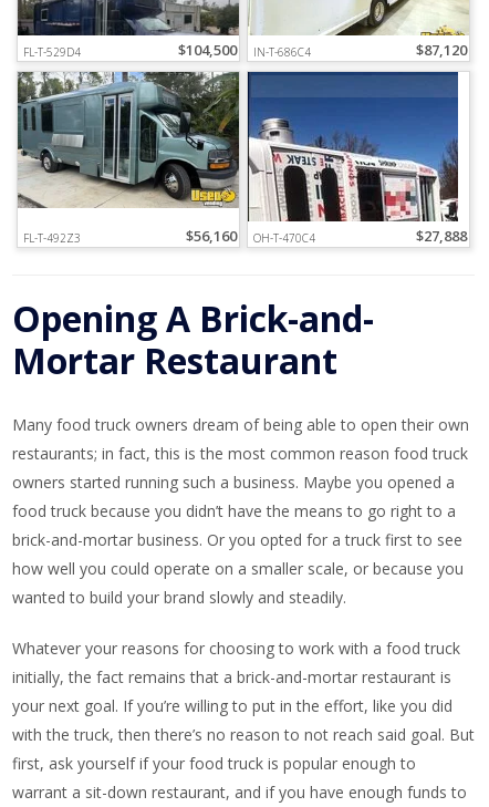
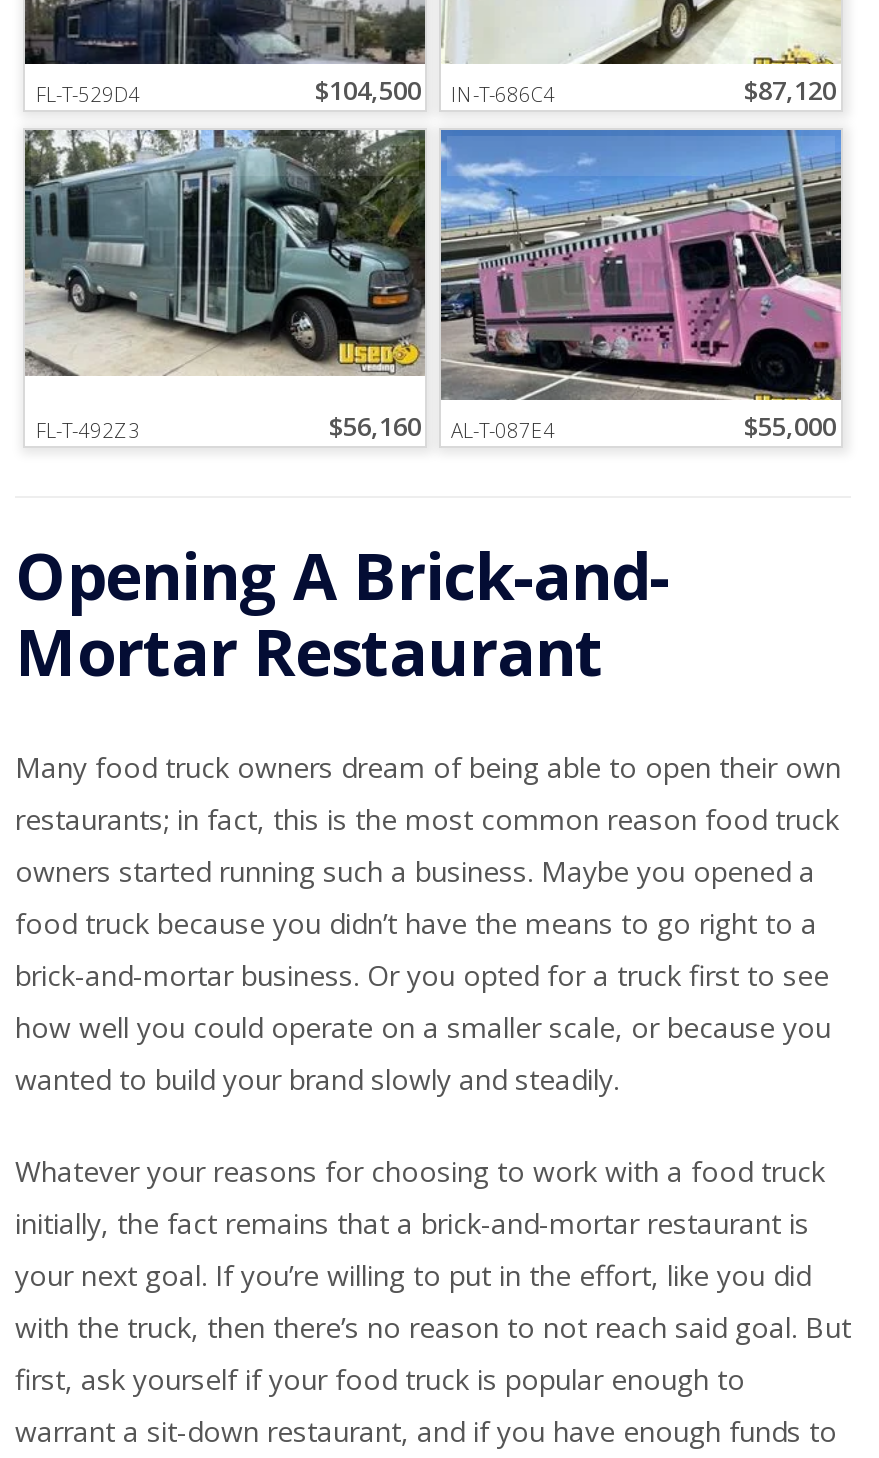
[247,71,469,245] [image] | OH-T-470C4 | $27,888 -> [439,128,843,443] [image] | AL-T-087E4 | $55,000

